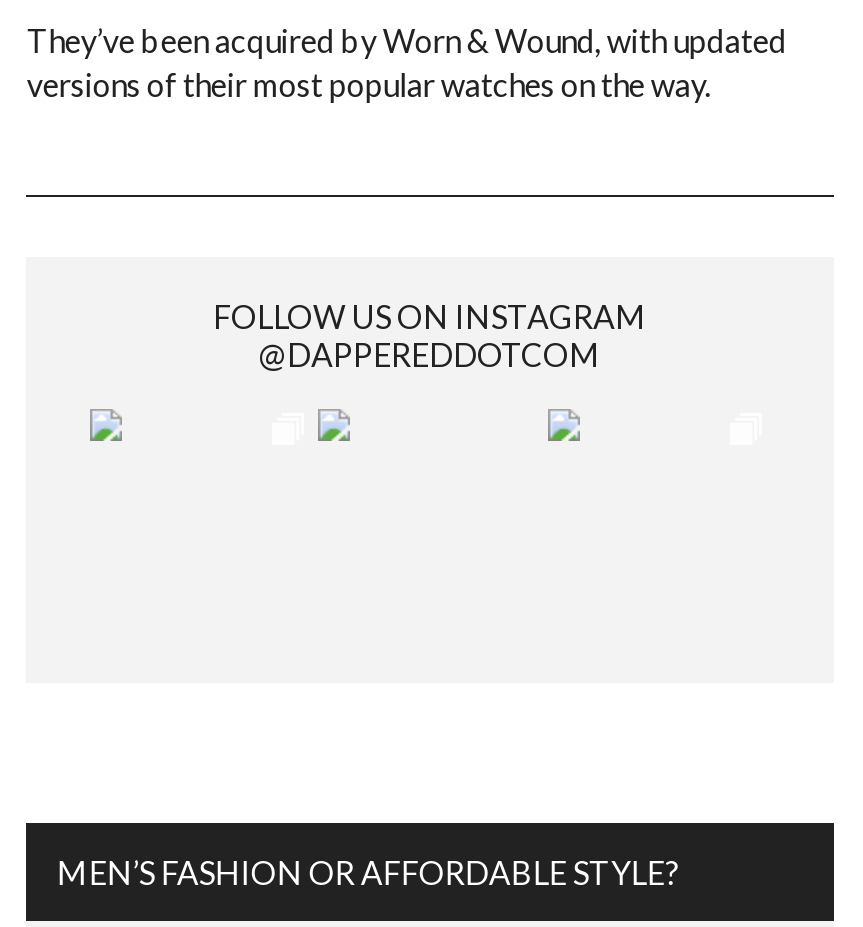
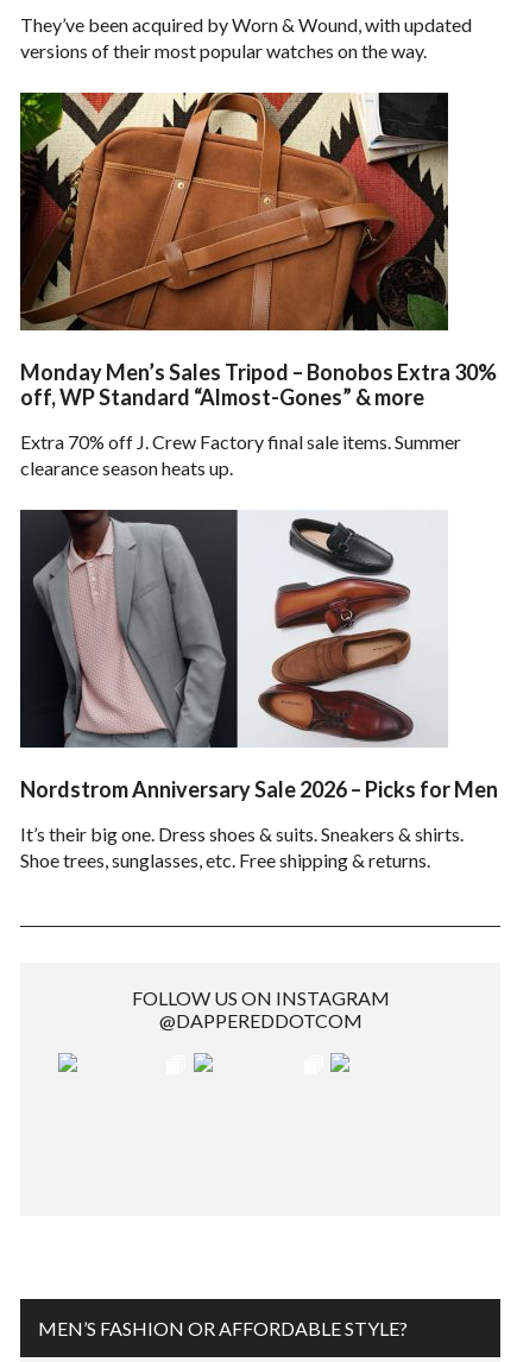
none -> [19,92,497,479] [image] | Monday Men’s Sales Tripod – Bonobos Extra 30% | off, WP Standard “Almost-Gones” & more | Extra 70% off J. Crew Factory final sale items. Summer | clearance season heats up.
none -> [19,509,498,871] [image] | Nordstrom Anniversary Sale 2026 – Picks for Men | It’s their big one. Dress shoes & suits. Sneakers & shirts. | Shoe trees, sunglasses, etc. Free shipping & returns.
none -> [257,516,445,746] [image]

